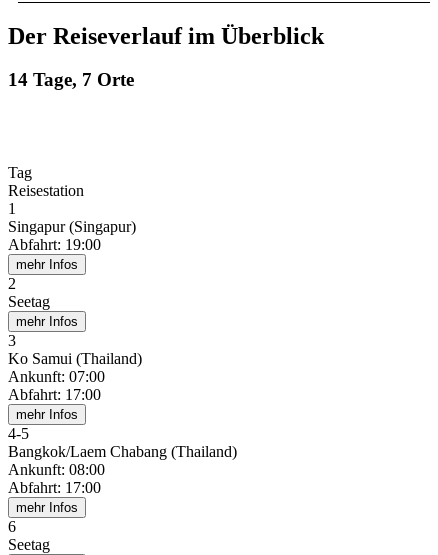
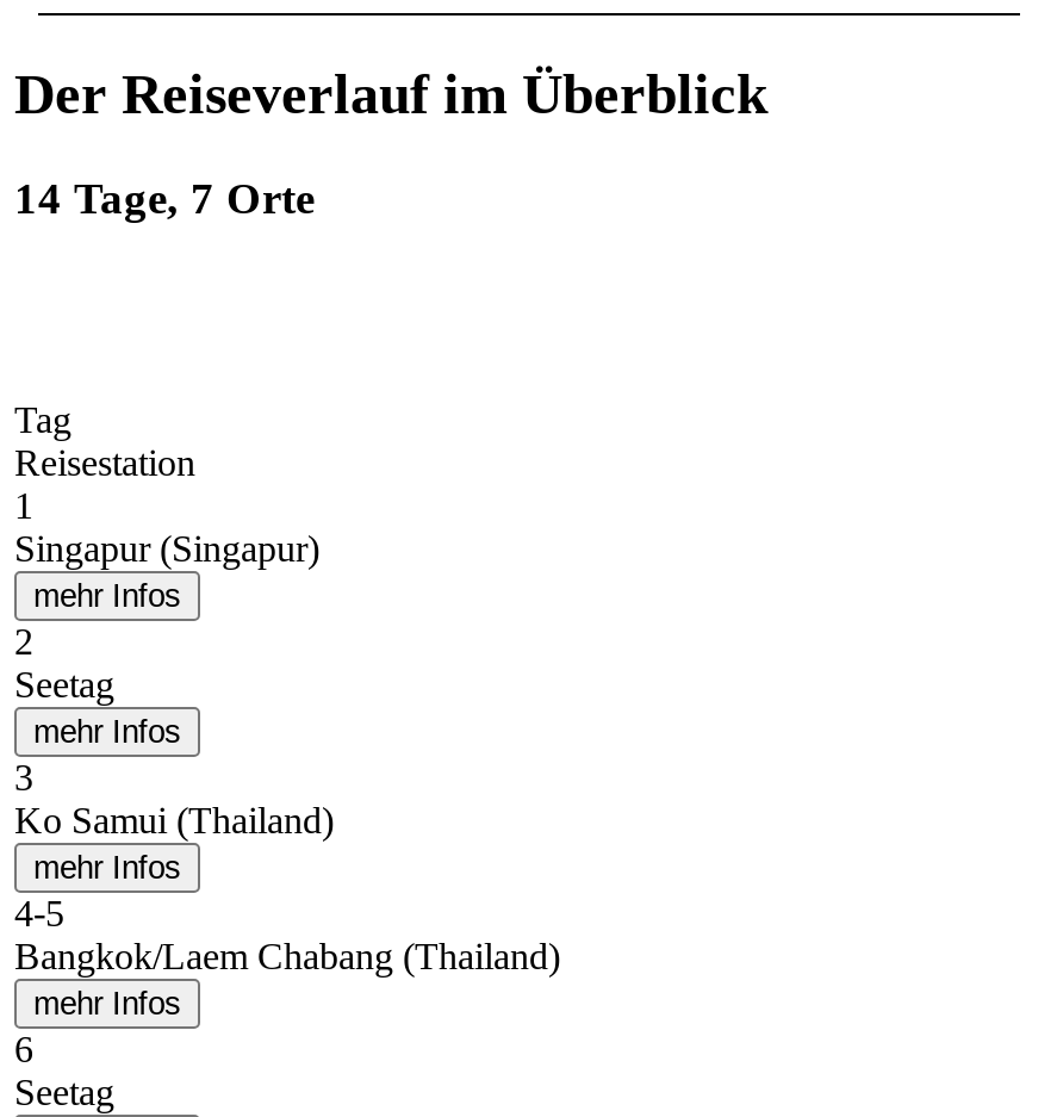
[8,236,101,253] Abfahrt: 19:00 -> none
[8,368,105,403] Ankunft: 07:00 | Abfahrt: 17:00 -> none
[8,461,105,496] Ankunft: 08:00 | Abfahrt: 17:00 -> none

